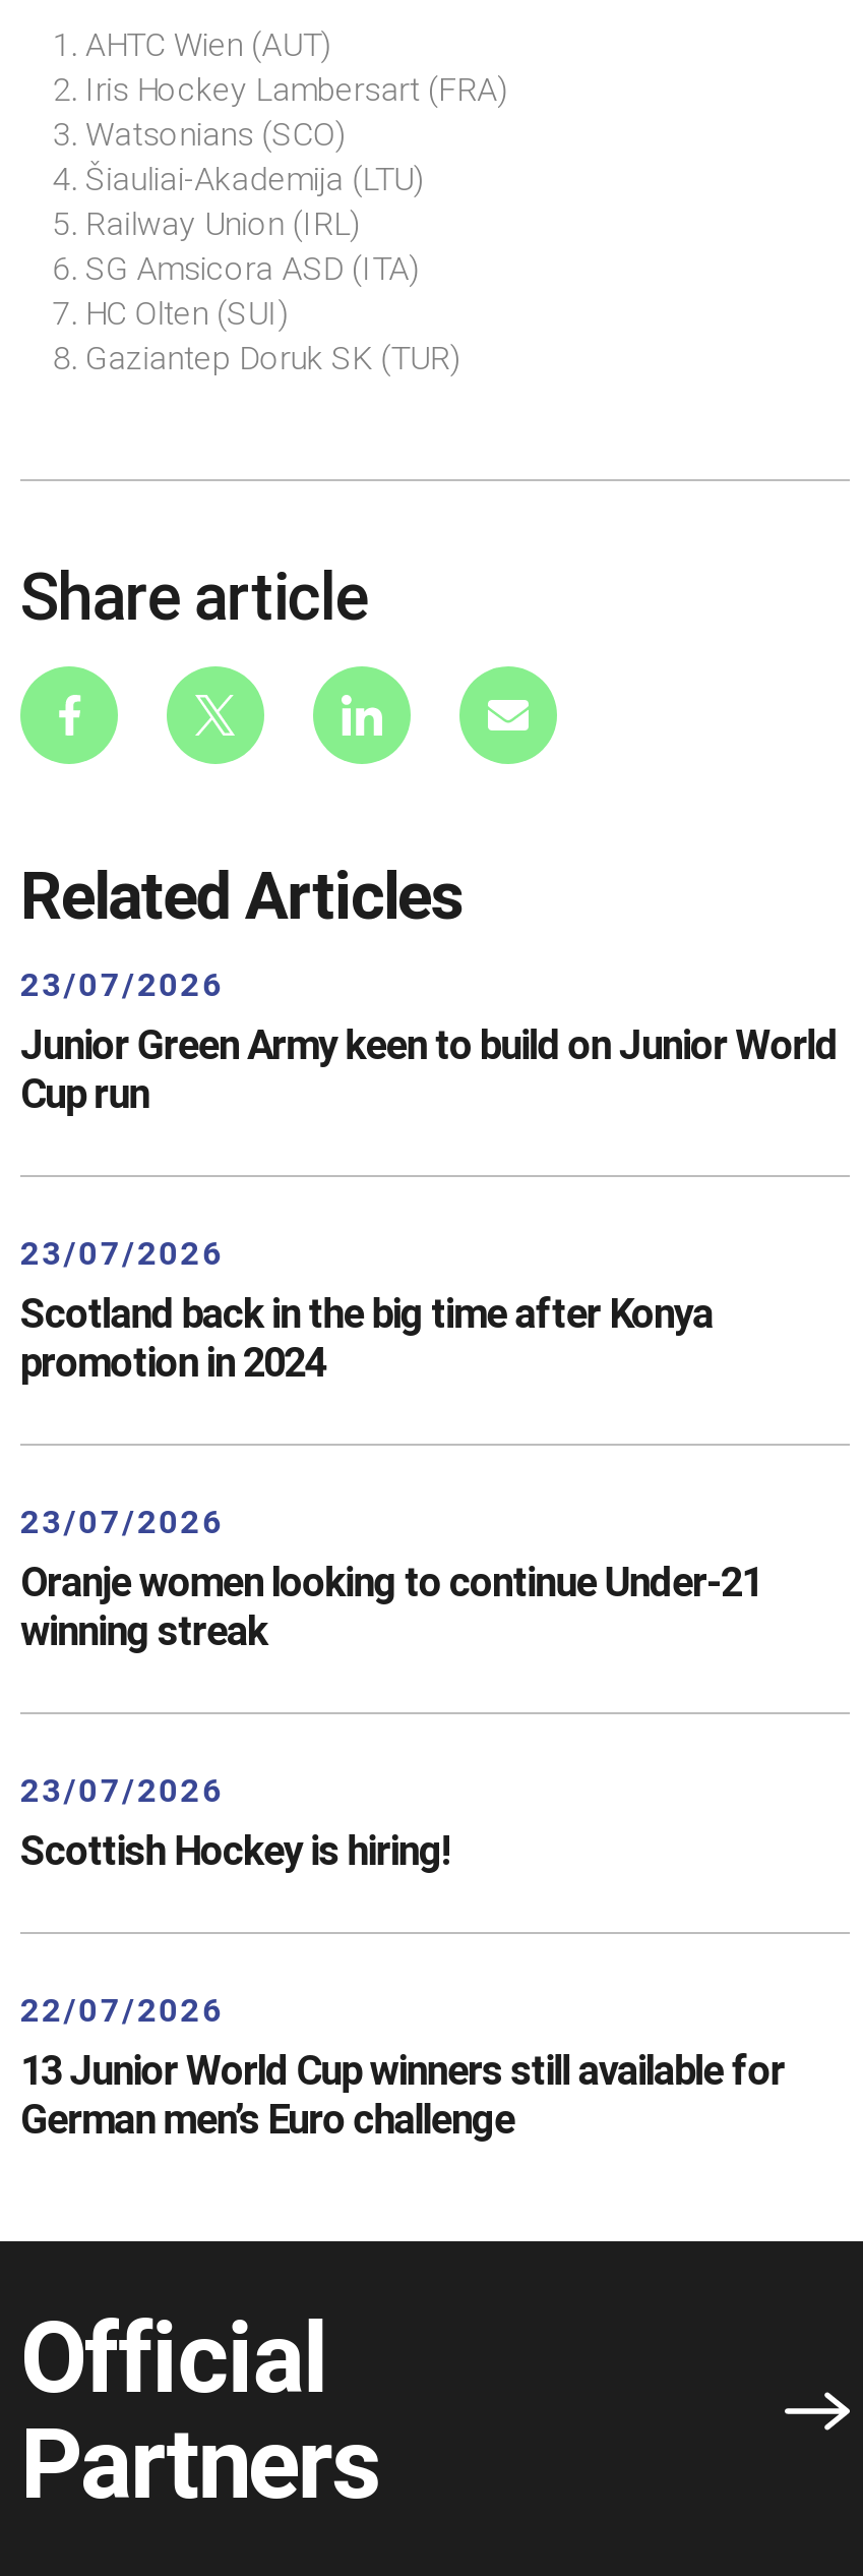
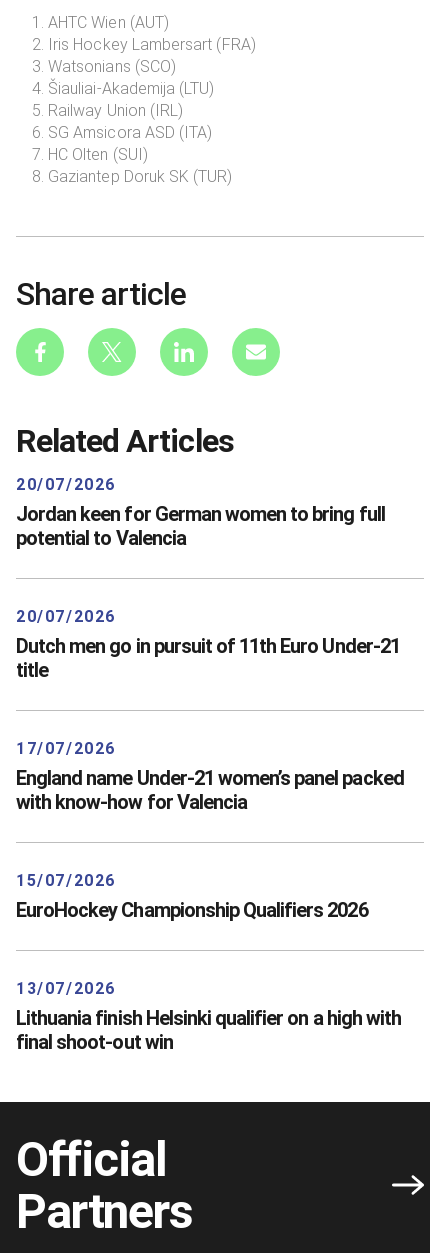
[20,965,837,1118] 23/07/2026 | Junior Green Army keen to build on Junior World | Cup run -> [16,474,385,549] 20/07/2026 | Jordan keen for German women to bring full | potential to Valencia
[20,1234,713,1387] 23/07/2026 | Scotland back in the big time after Konya | promotion in 2024 -> [16,606,400,681] 20/07/2026 | Dutch men go in pursuit of 11th Euro Under-21 | title
[20,1503,762,1655] 23/07/2026 | Oranje women looking to continue Under-21 | winning streak -> [16,738,404,813] 17/07/2026 | England name Under-21 women’s panel packed | with know-how for Valencia
[20,1771,449,1875] 23/07/2026 | Scottish Hockey is hiring! -> [16,870,372,921] 15/07/2026 | EuroHockey Championship Qualifiers 2026
[20,1991,785,2144] 22/07/2026 | 13 Junior World Cup winners still available for | German men’s Euro challenge -> [16,978,401,1053] 13/07/2026 | Lithuania finish Helsinki qualifier on a high with | final shoot-out win

